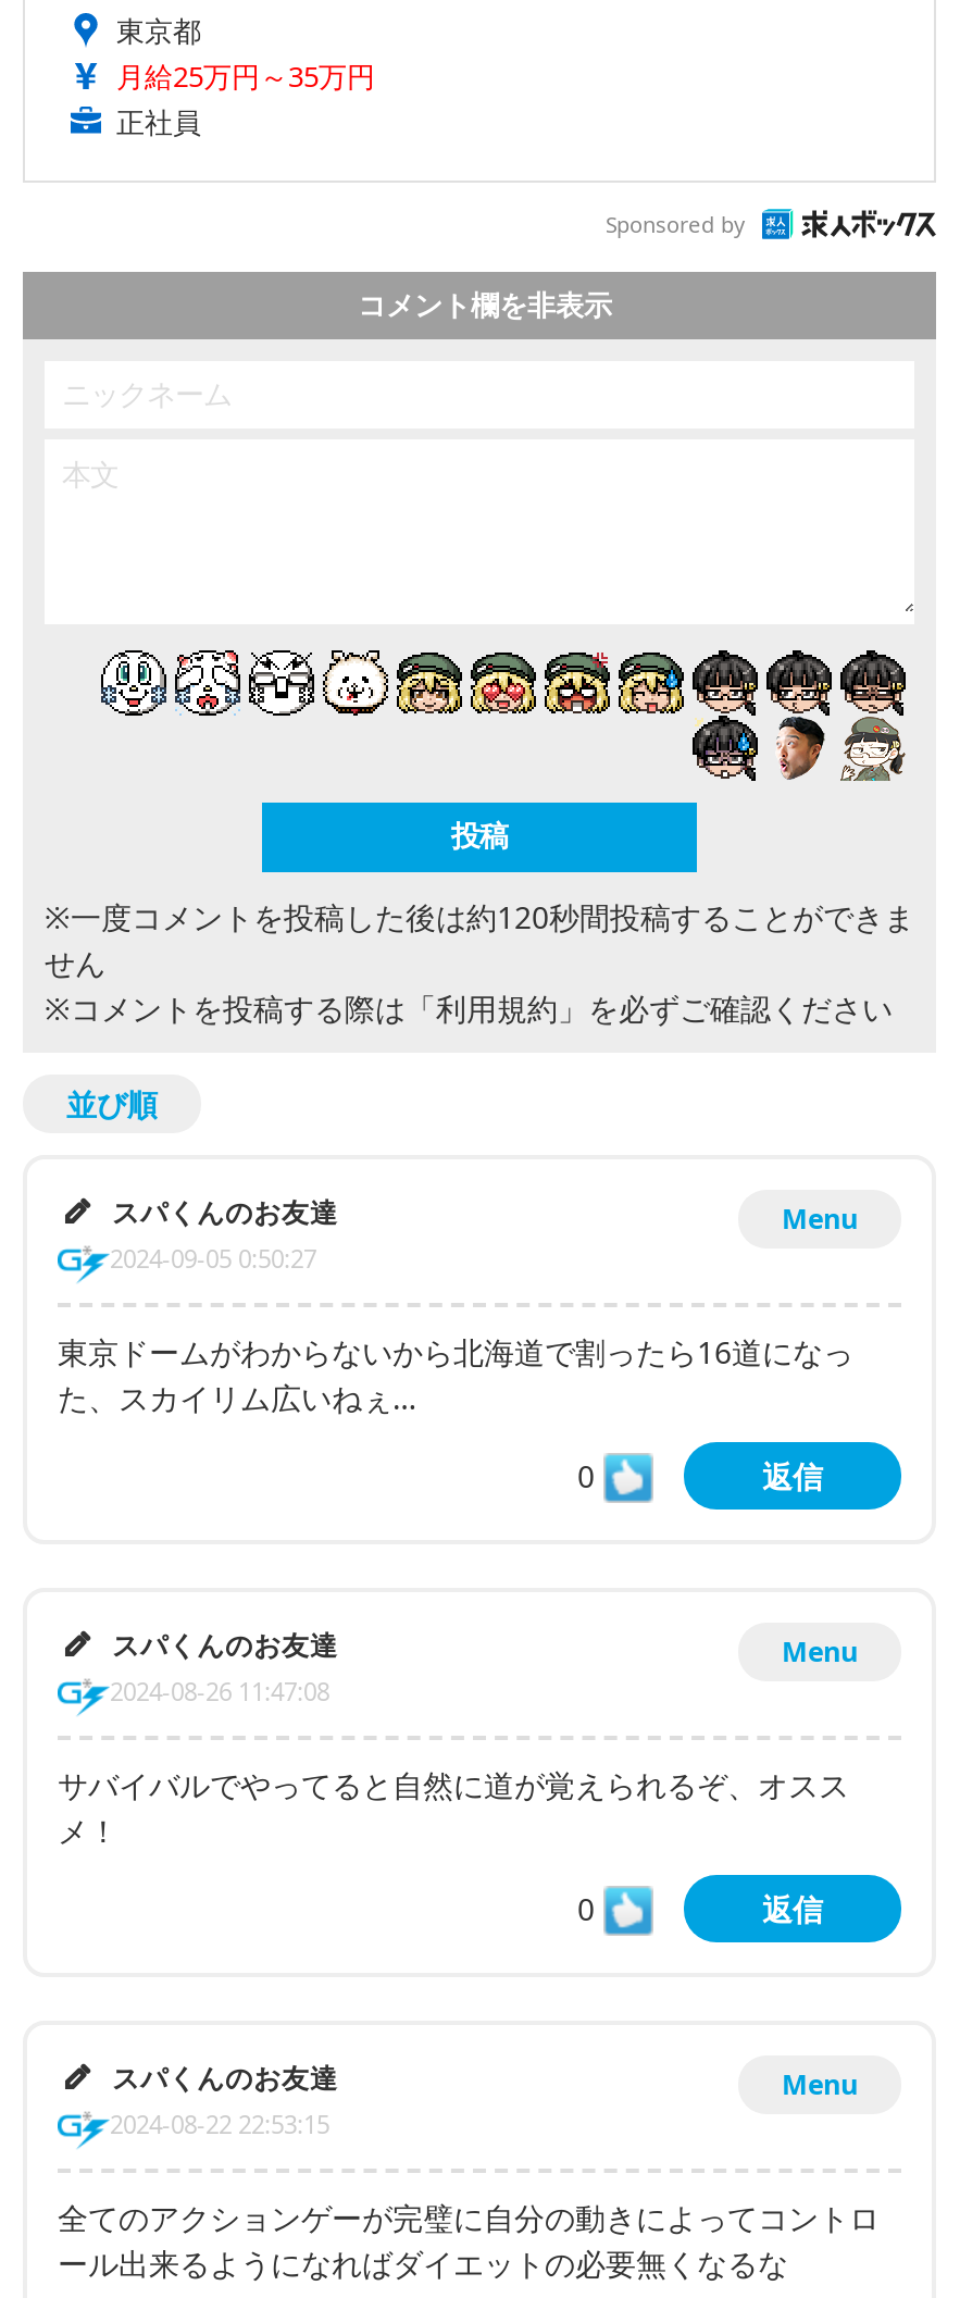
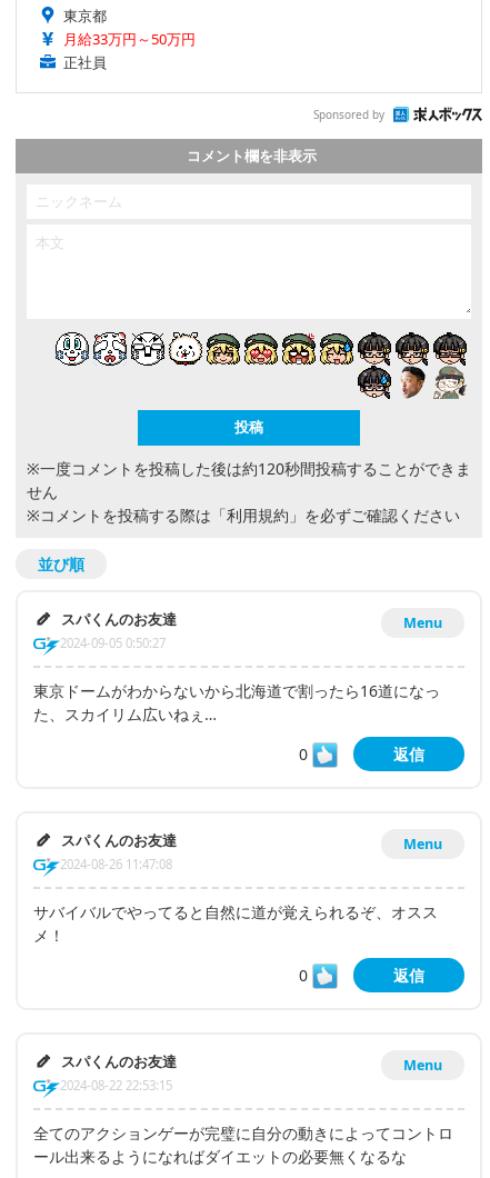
[116,56,375,95] 月給25万円～35万円 -> [63,28,196,48] 月給33万円～50万円

